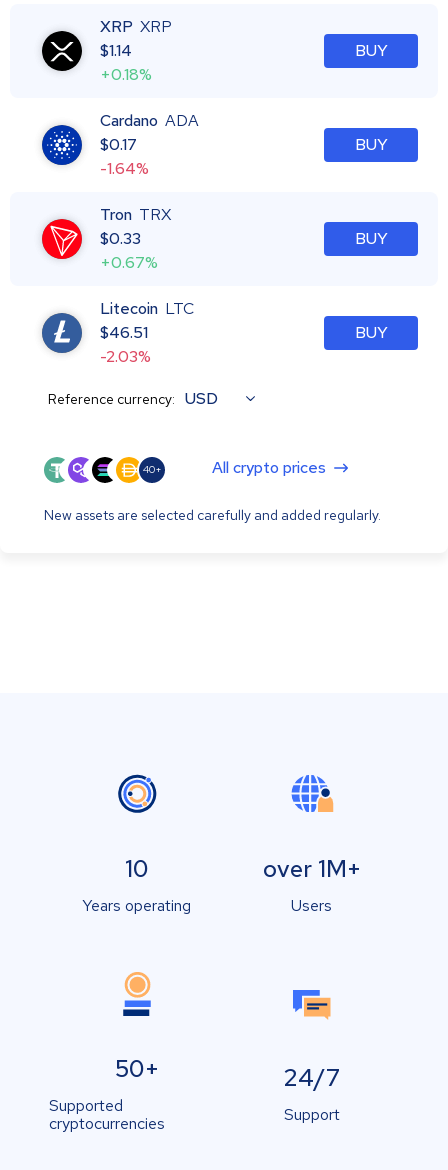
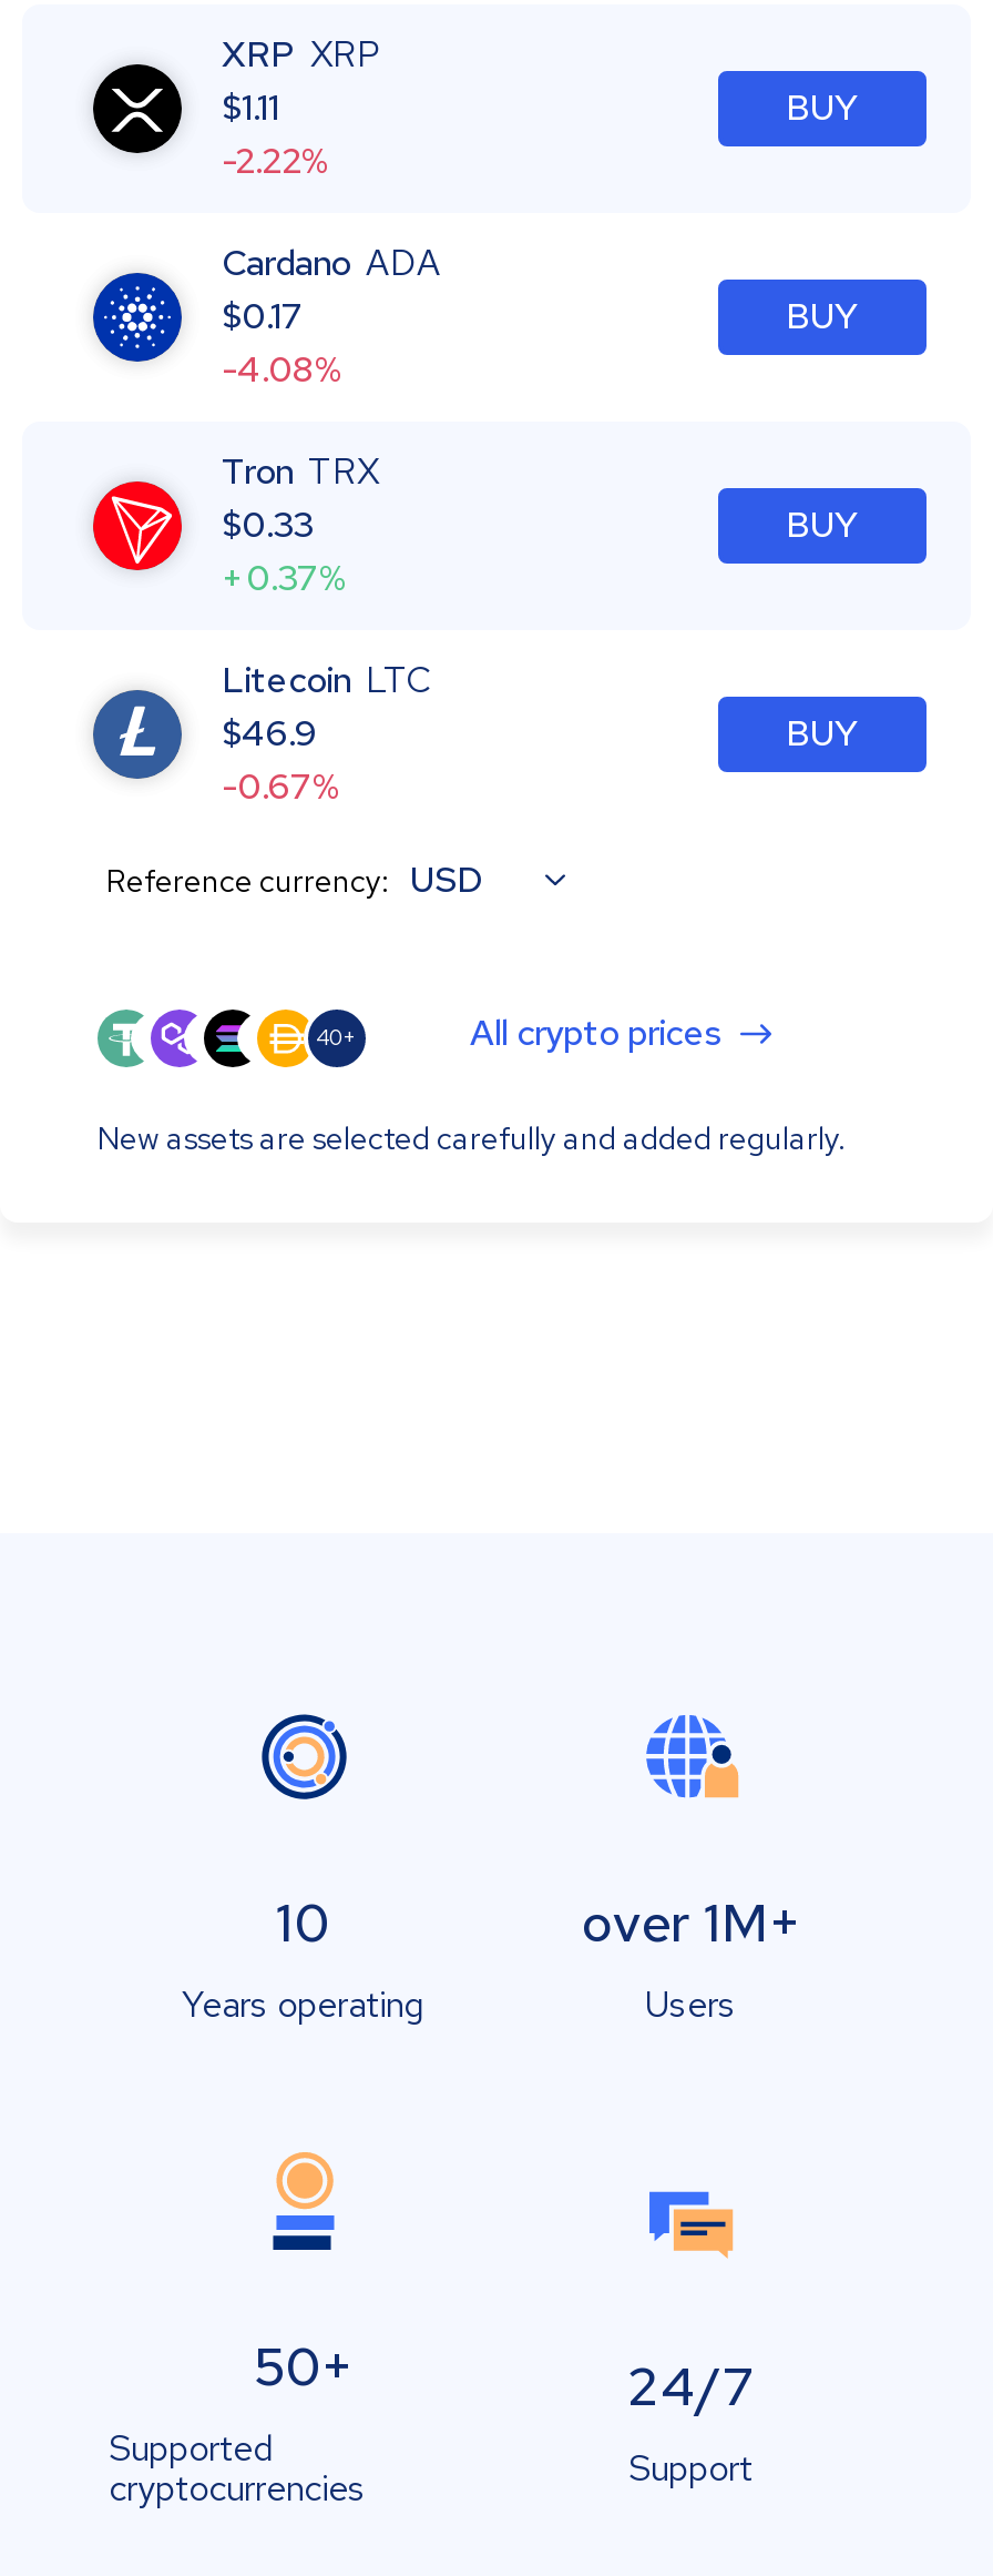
[100,40,132,61] $1.14 -> [222,84,279,130] $1.11
[100,64,152,85] +0.18% -> [222,137,330,184] -2.22%
[100,158,149,179] -1.64% -> [222,346,344,392] -4.08%
[100,252,158,273] +0.67% -> [222,554,348,601] +0.37%
[100,322,148,343] $46.51 -> [222,710,317,756] $46.9
[100,346,151,367] -2.03% -> [222,763,341,809] -0.67%

